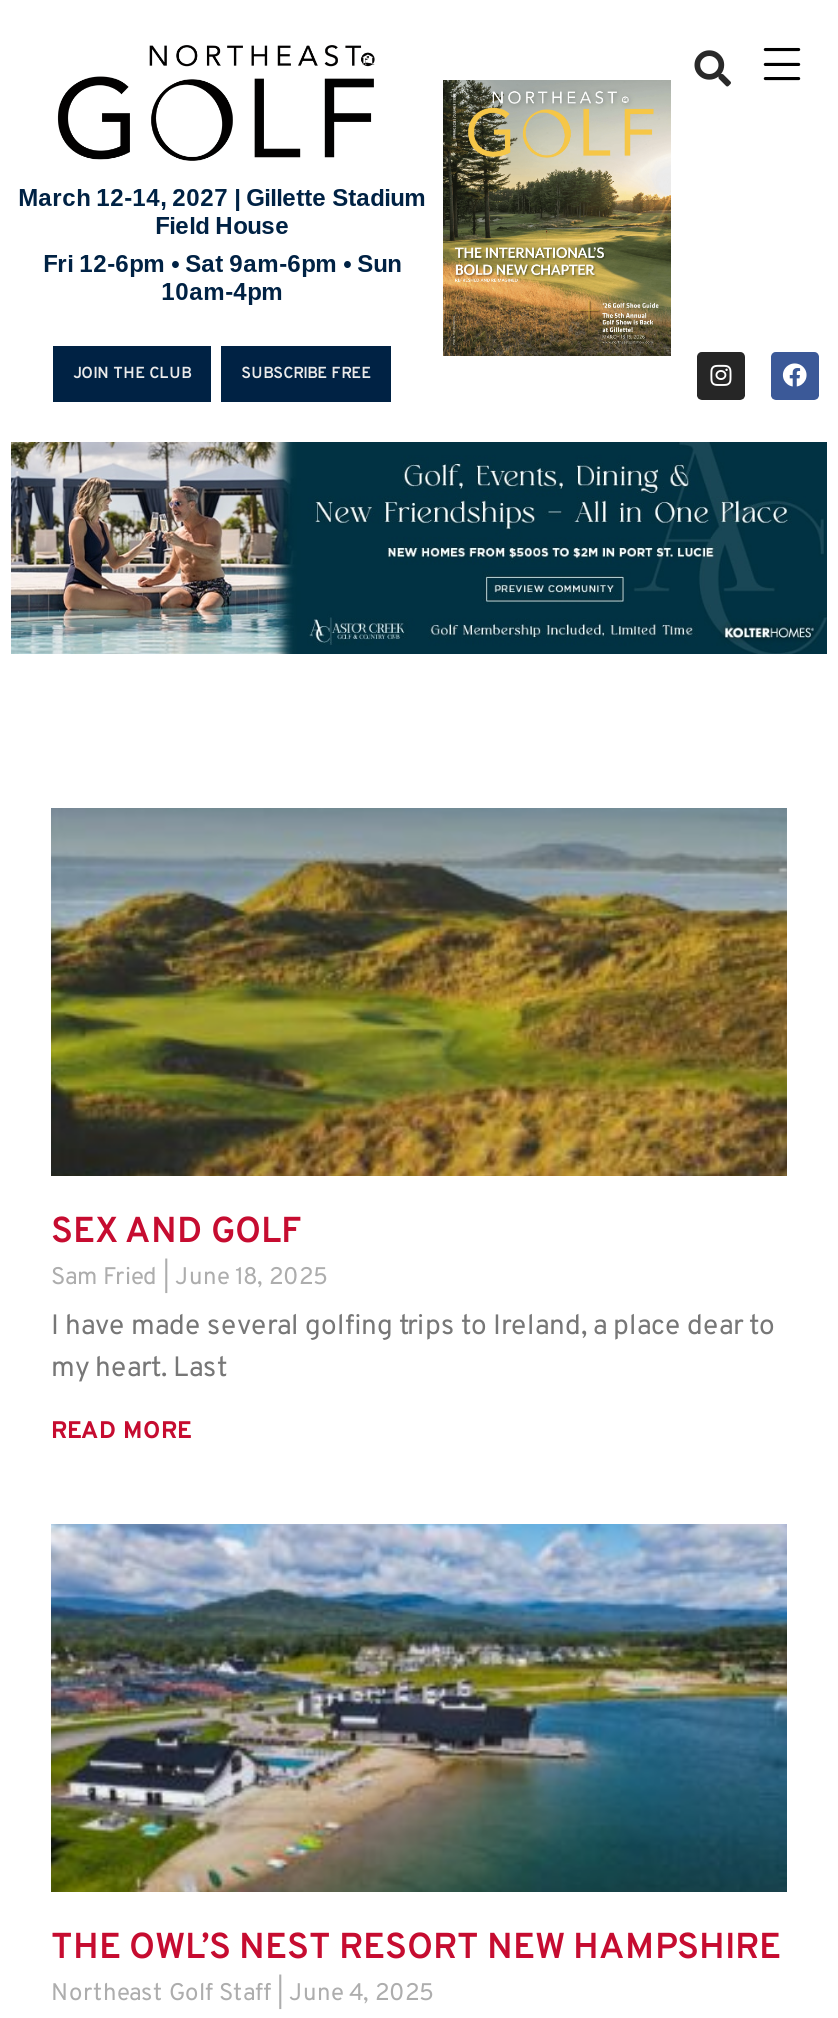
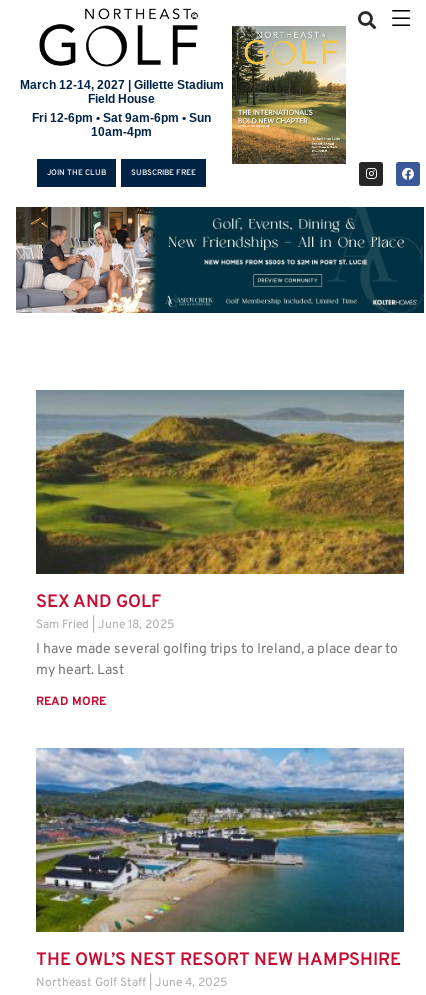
[11,440,287,654] [image] -> [15,207,154,314] [image]

